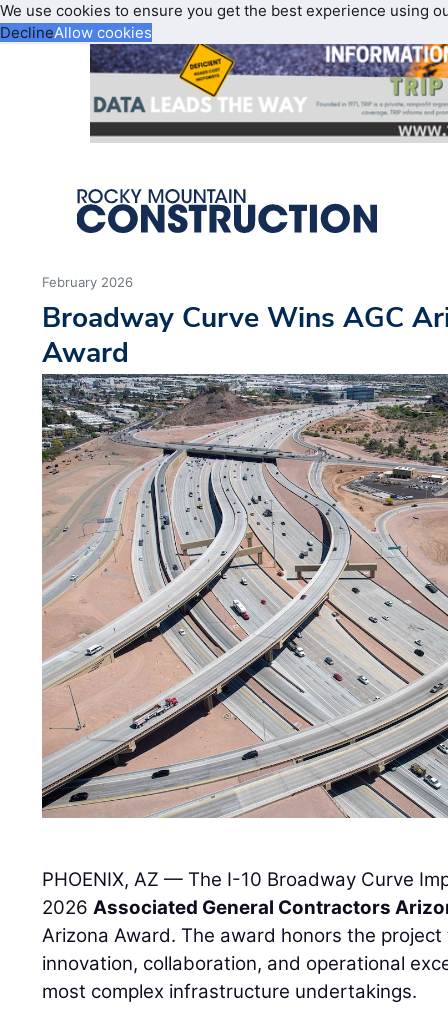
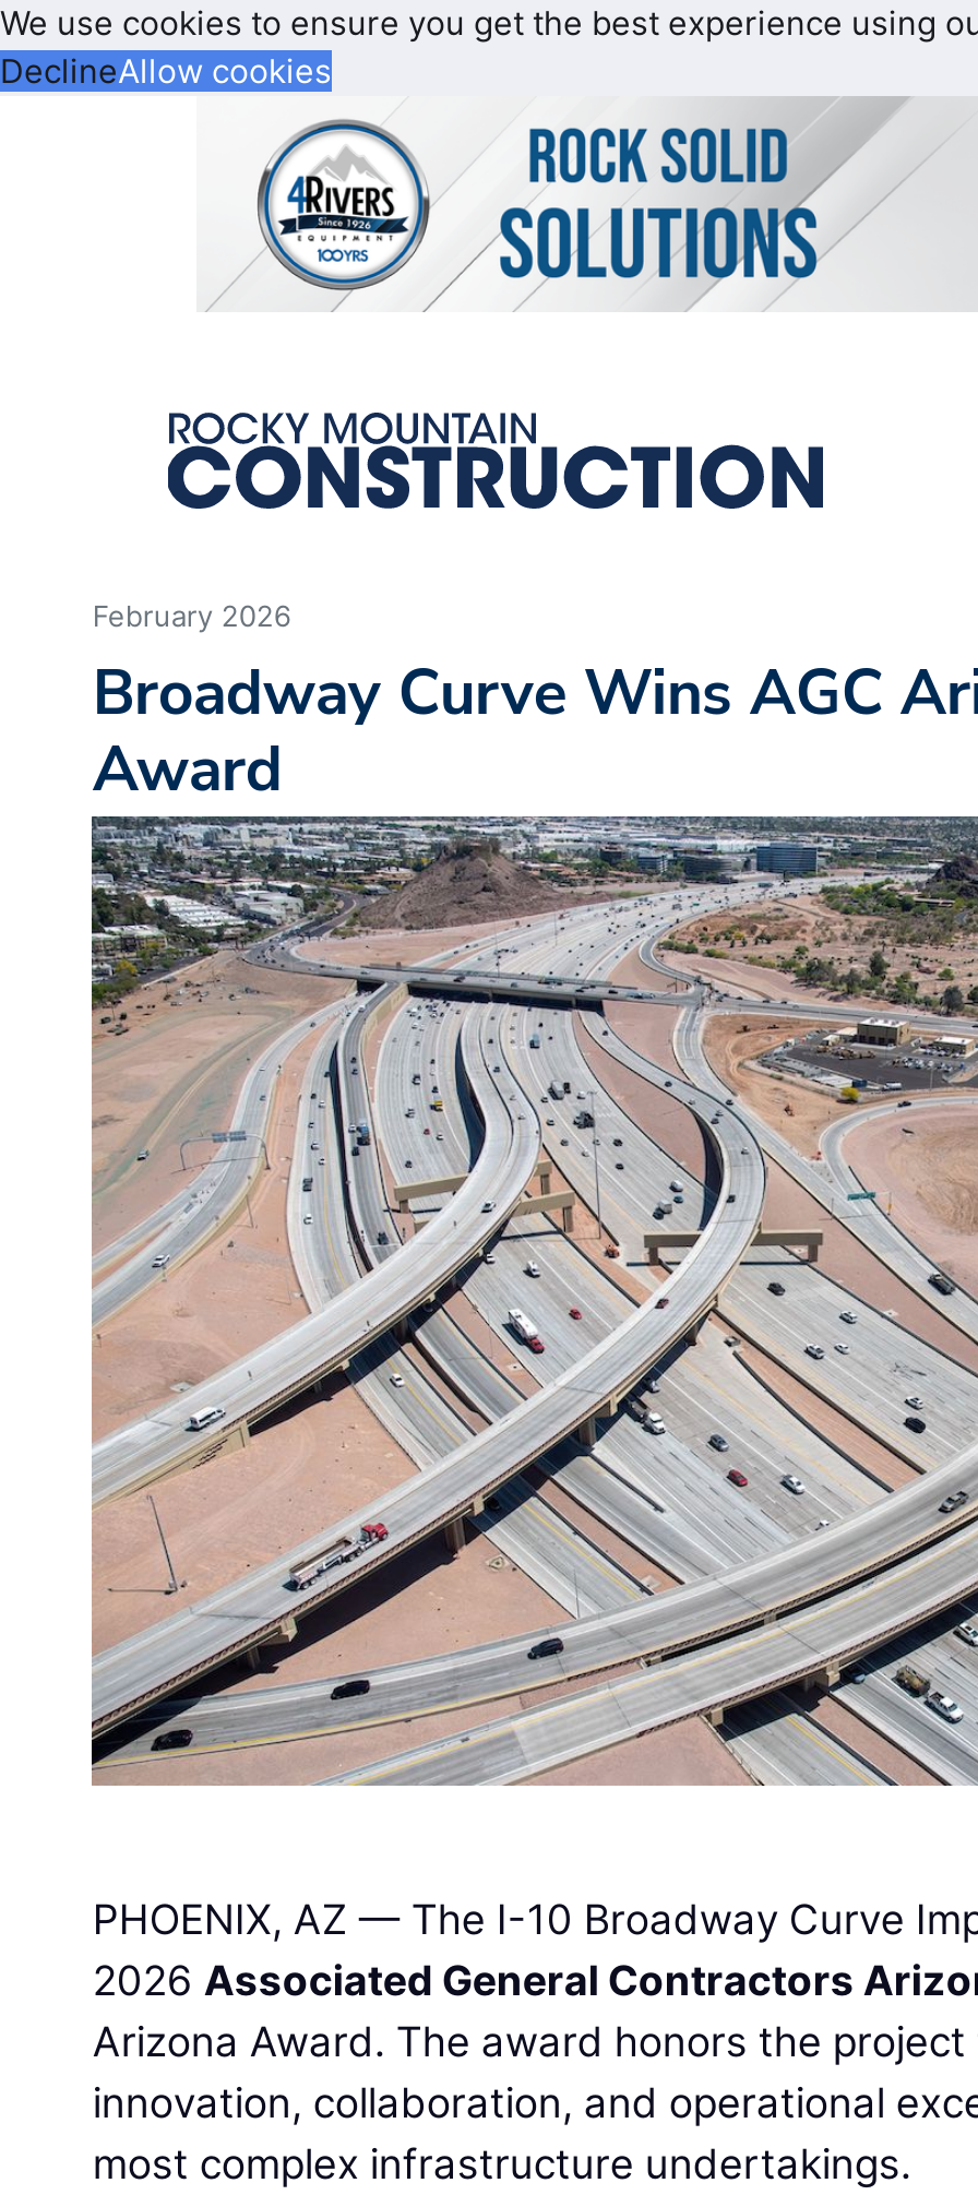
[89,43,445,142] [image] -> [196,96,971,308] [image]

